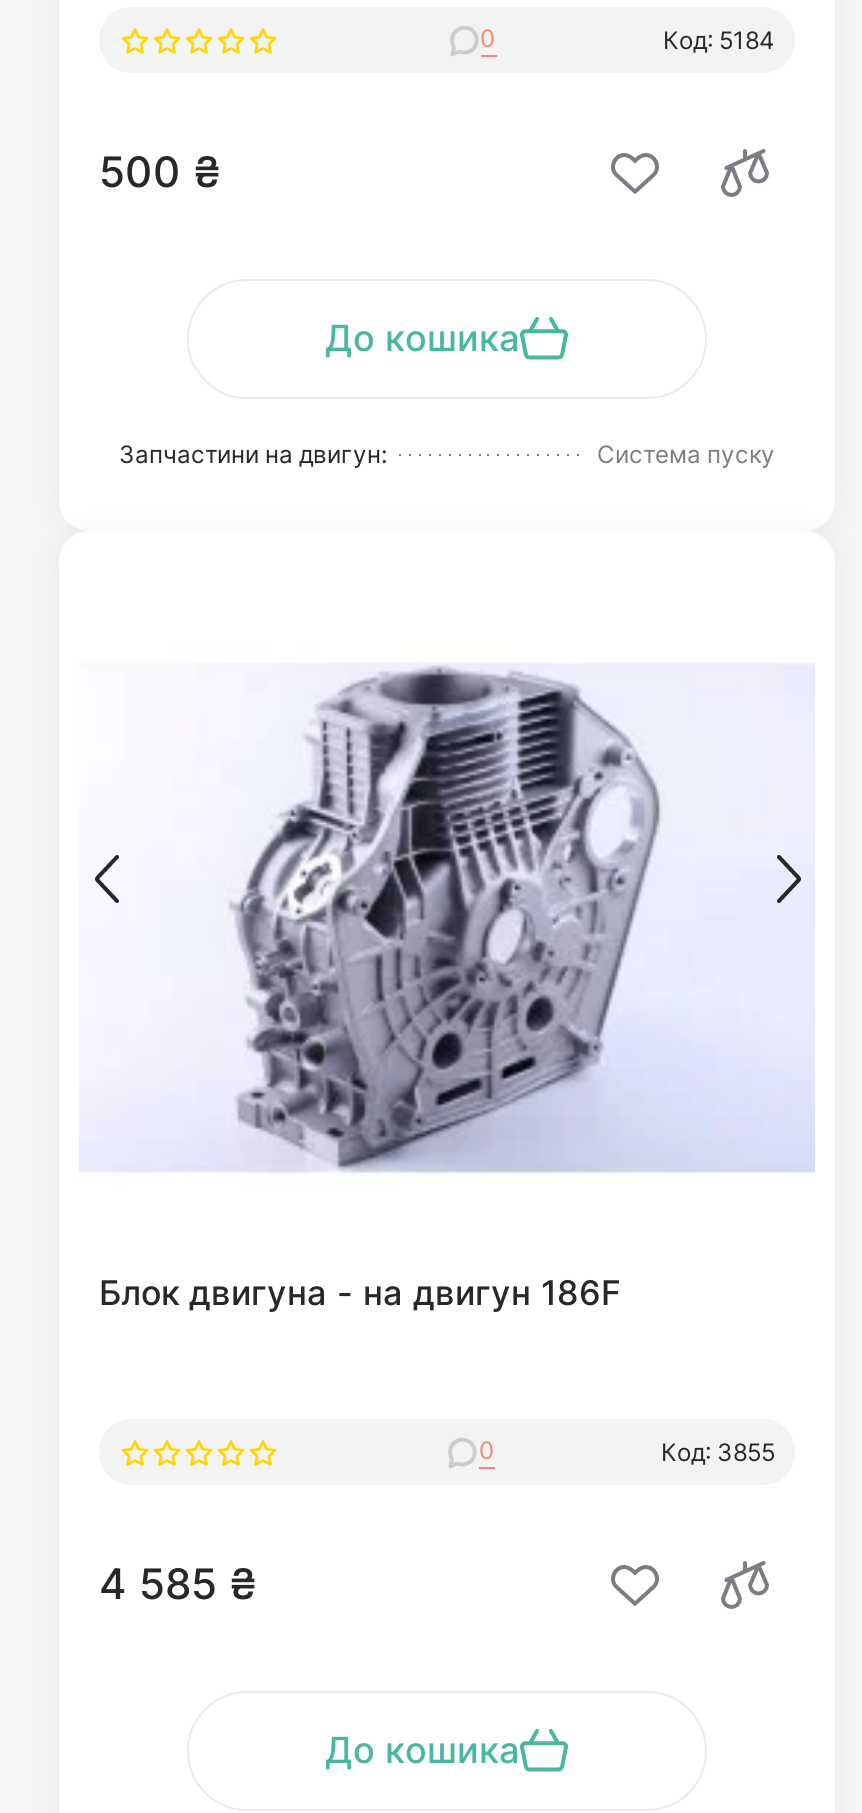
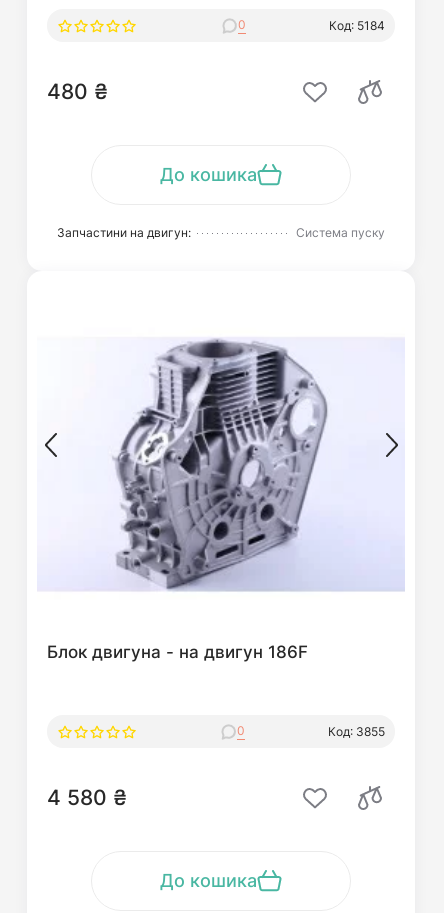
[99,147,221,197] 500 ₴ -> [47,79,108,104] 480 ₴
[99,1559,257,1609] 4 585 ₴ -> [47,785,127,810] 4 580 ₴

